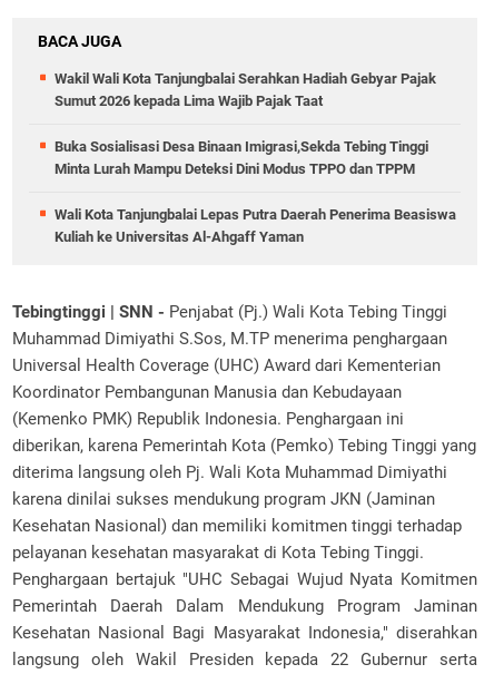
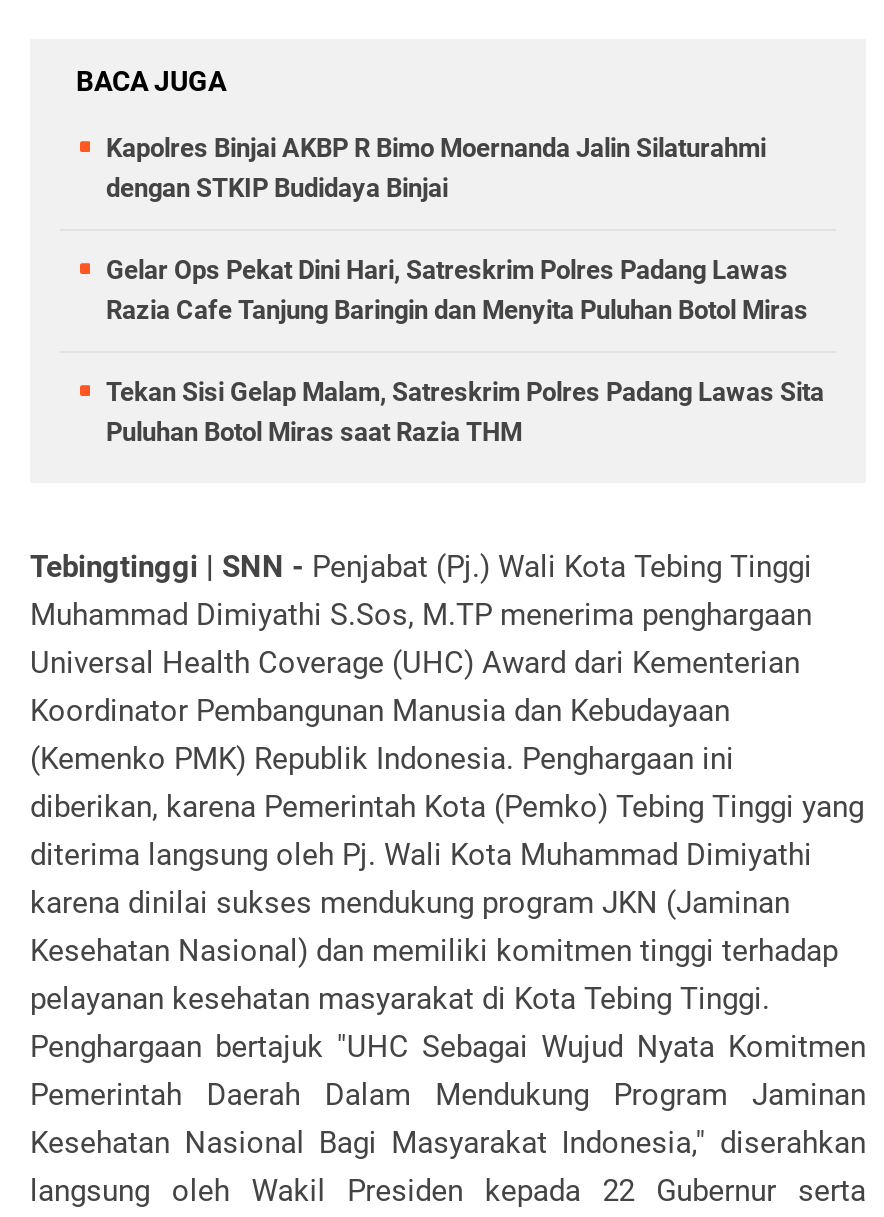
[55,70,436,109] Wakil Wali Kota Tanjungbalai Serahkan Hadiah Gebyar Pajak | Sumut 2026 kepada Lima Wajib Pajak Taat -> [106,133,766,203] Kapolres Binjai AKBP R Bimo Moernanda Jalin Silaturahmi | dengan STKIP Budidaya Binjai
[55,138,428,177] Buka Sosialisasi Desa Binaan Imigrasi,Sekda Tebing Tinggi | Minta Lurah Mampu Deteksi Dini Modus TPPO dan TPPM -> [106,255,808,325] Gelar Ops Pekat Dini Hari, Satreskrim Polres Padang Lawas | Razia Cafe Tanjung Baringin dan Menyita Puluhan Botol Miras
[55,206,456,245] Wali Kota Tanjungbalai Lepas Putra Daerah Penerima Beasiswa | Kuliah ke Universitas Al-Ahgaff Yaman -> [106,377,824,447] Tekan Sisi Gelap Malam, Satreskrim Polres Padang Lawas Sita | Puluhan Botol Miras saat Razia THM

